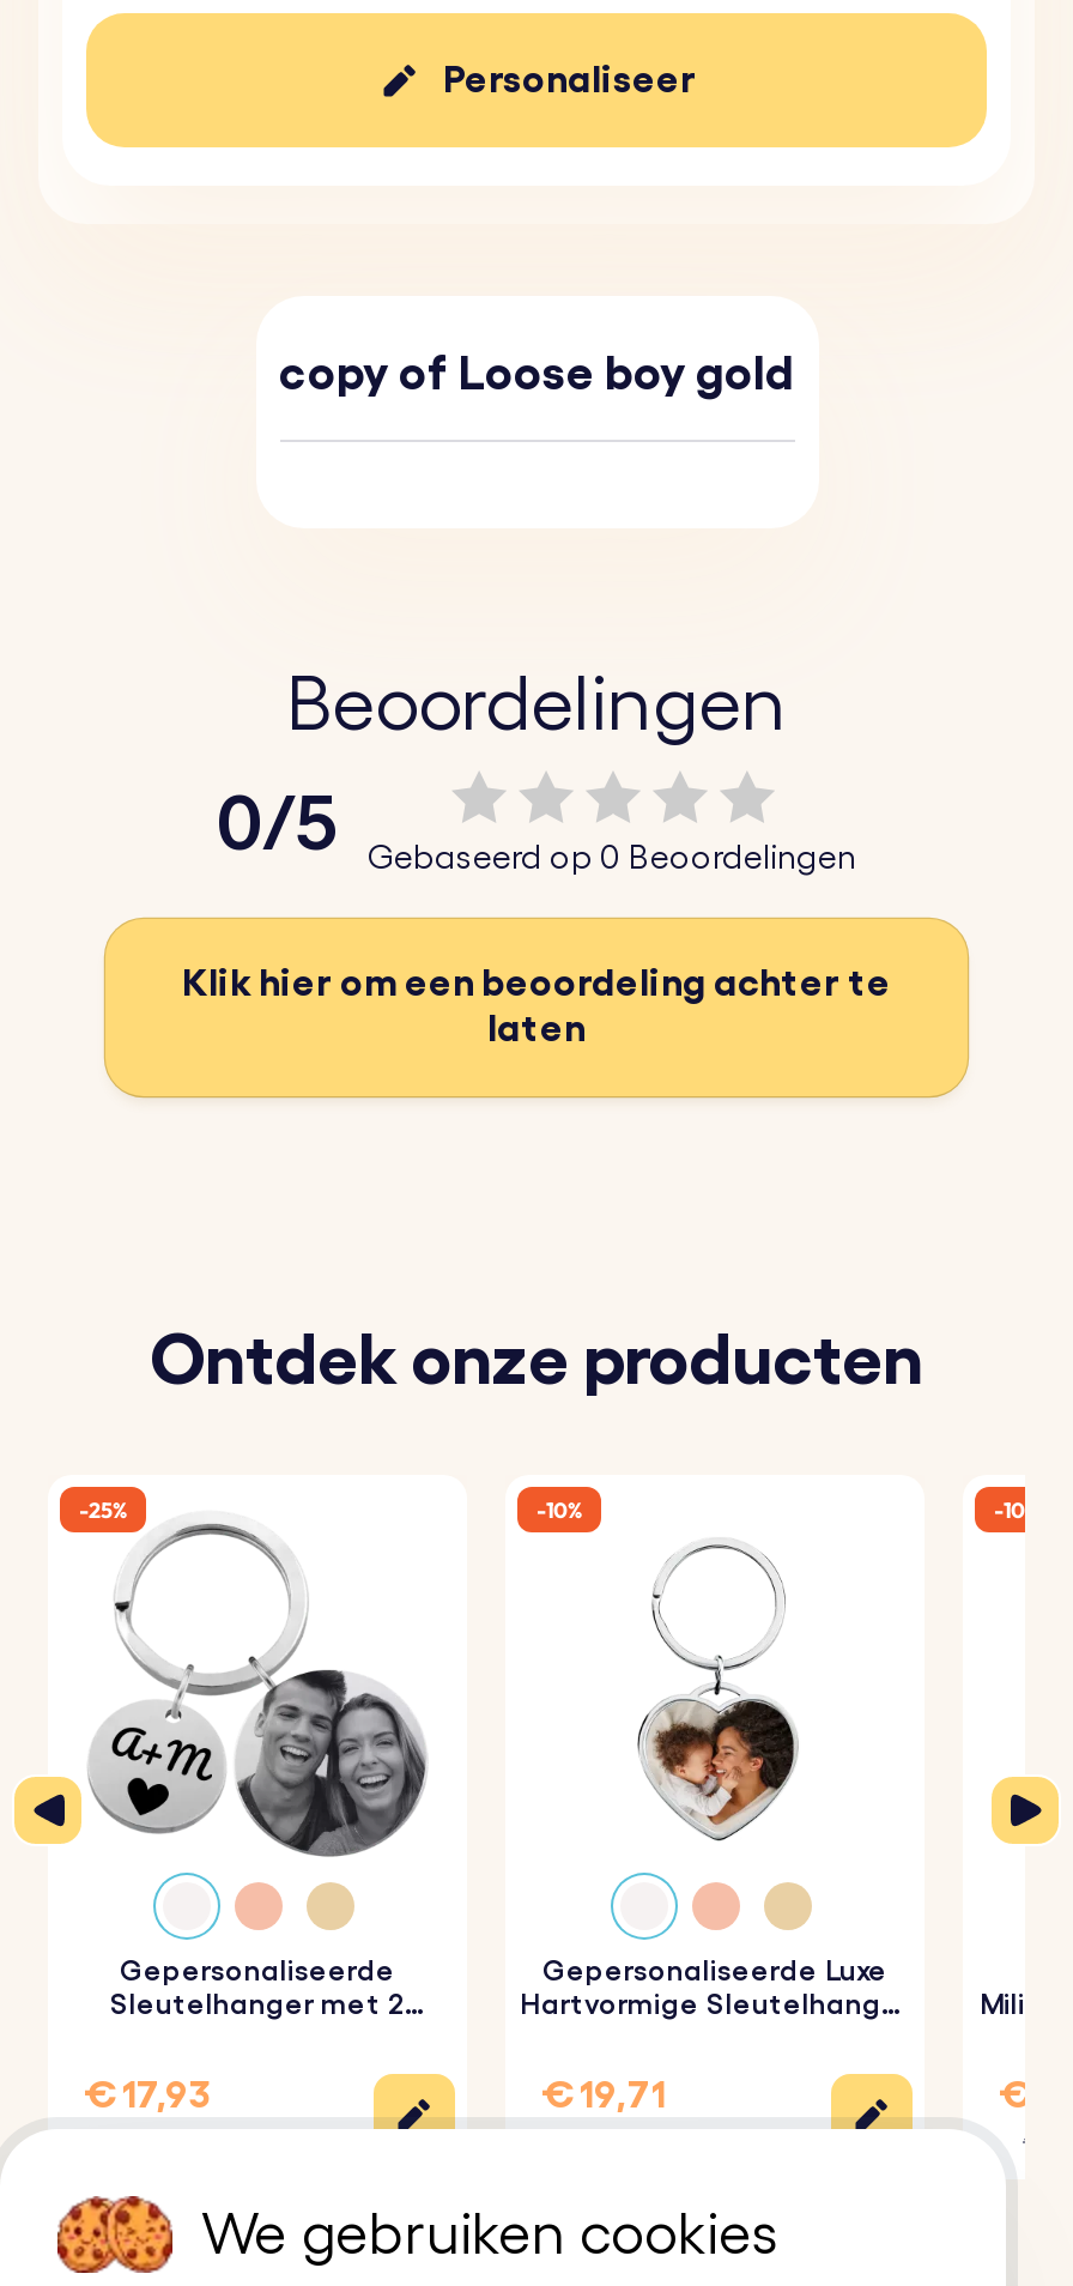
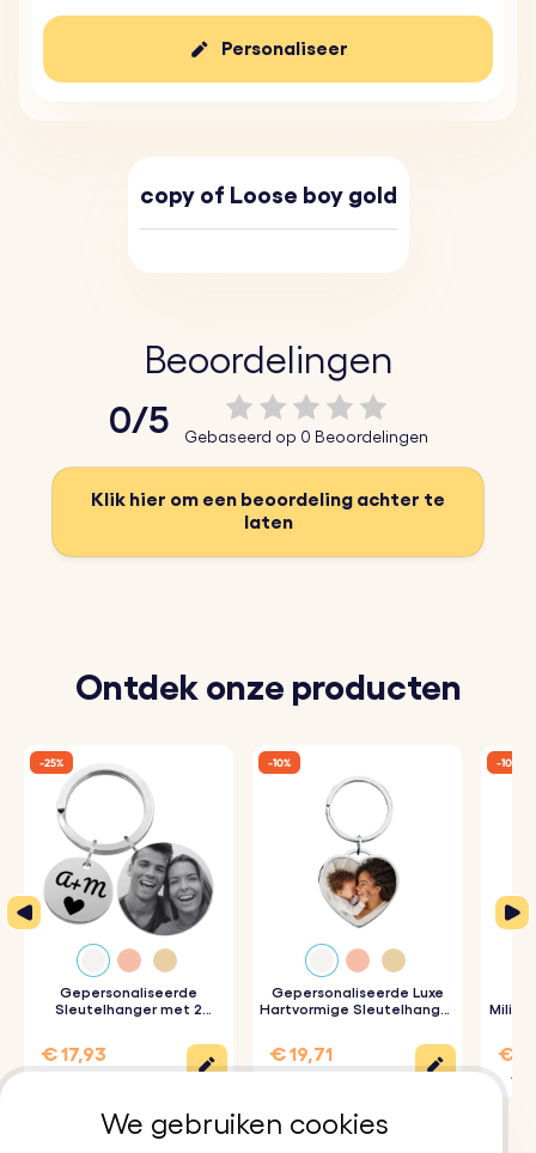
[55,2194,175,2275] [image] -> none

